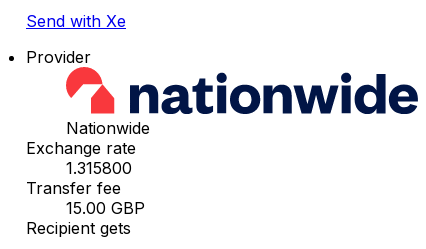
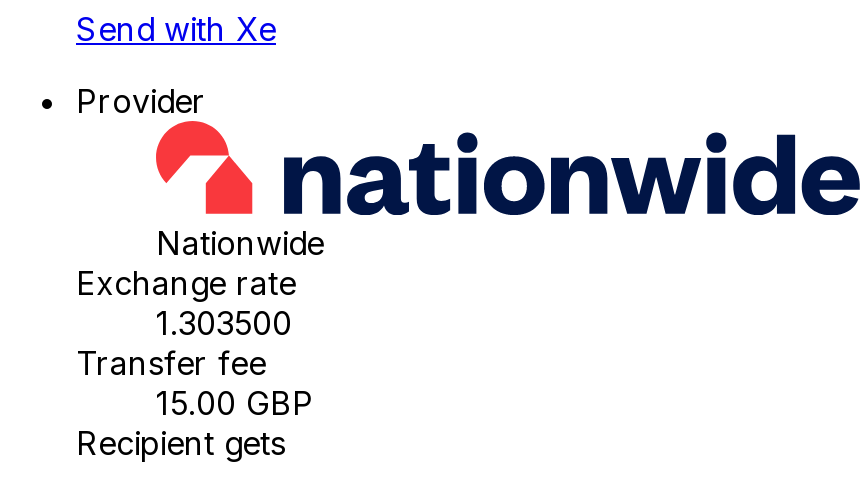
[66,158,132,178] 1.315800 -> [156,303,292,343] 1.303500

